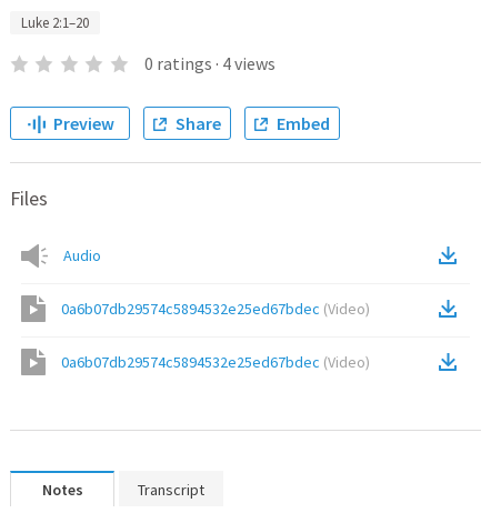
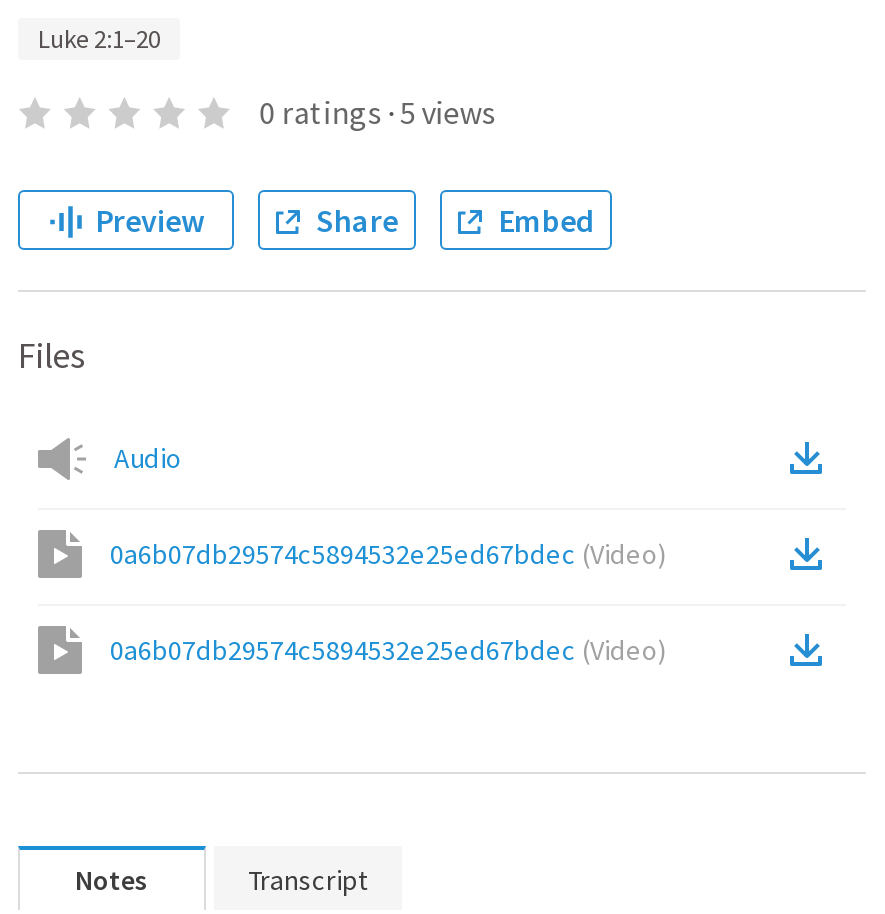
[144,52,275,74] 0 ratings · 4 views -> [259,92,495,132] 0 ratings · 5 views

